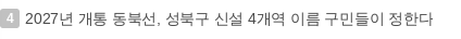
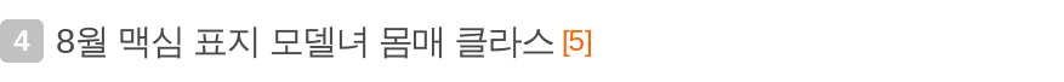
[25,9,433,27] 2027년 개통 동북선, 성북구 신설 4개역 이름 구민들이 정한다 -> [56,21,591,60] 8월 맥심 표지 모델녀 몸매 클라스 [5]

